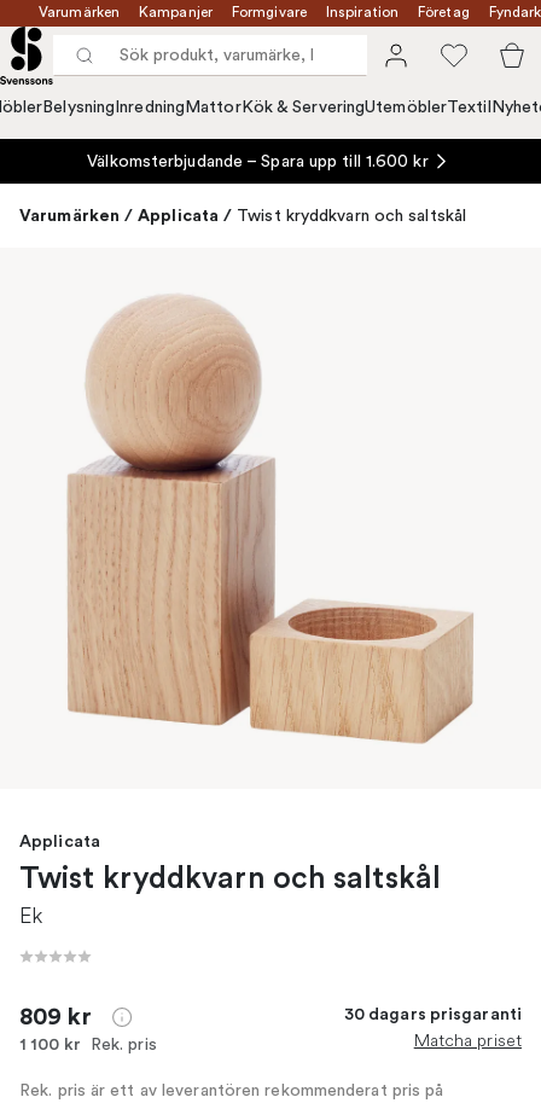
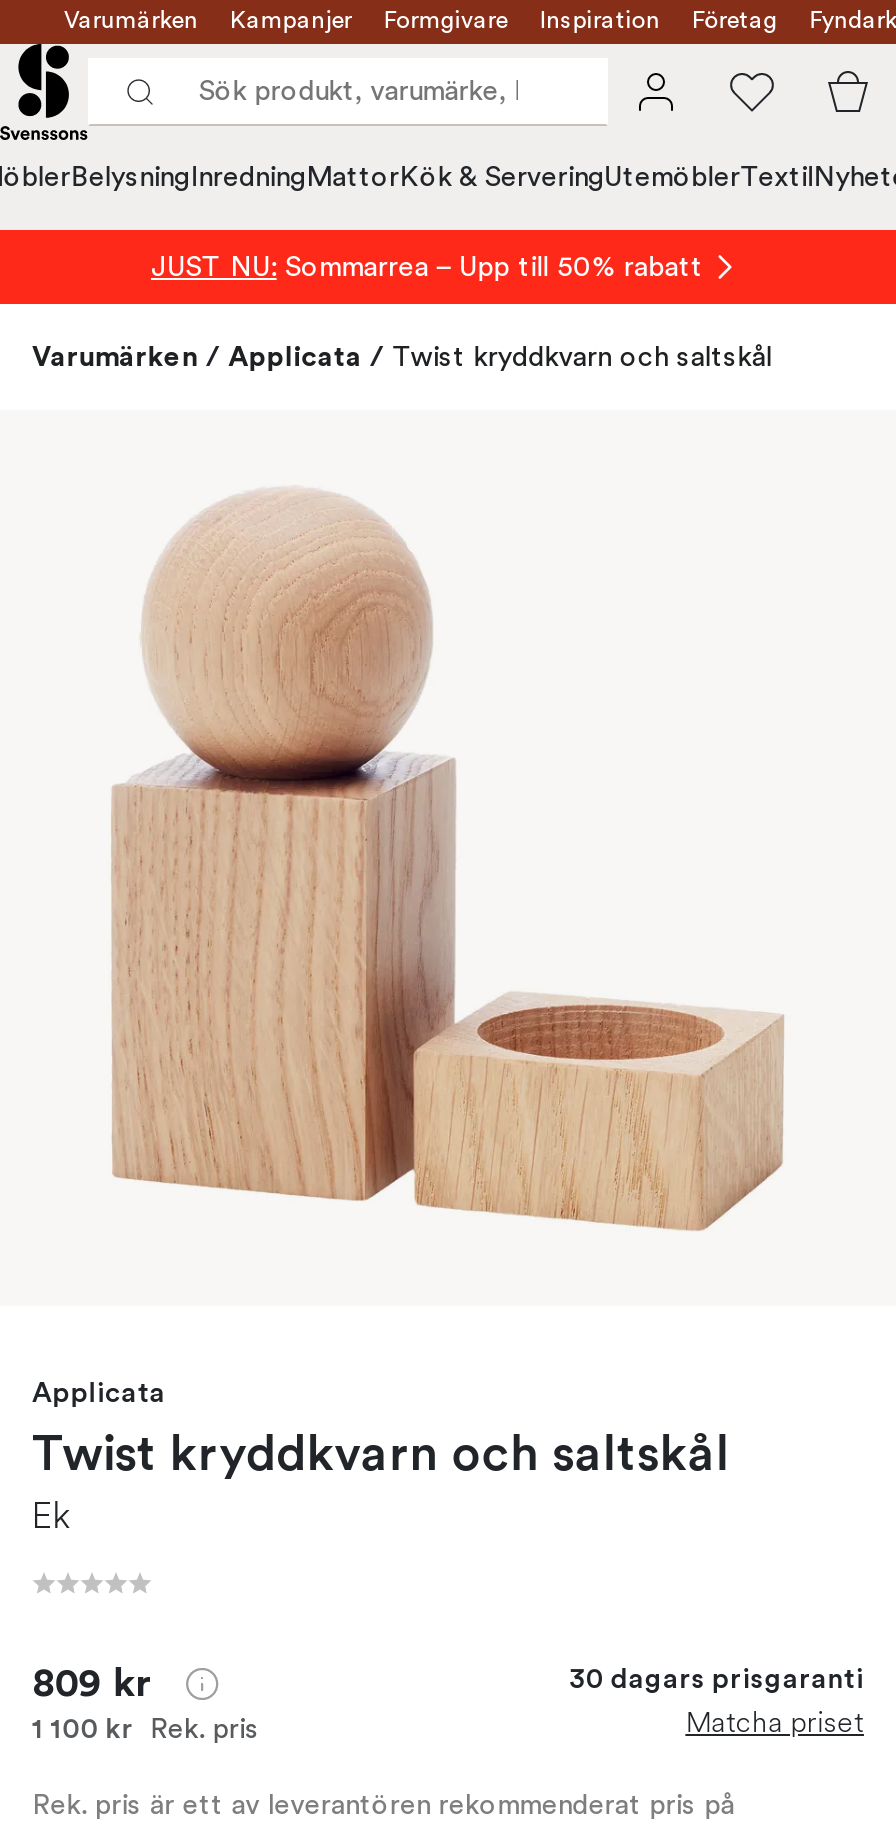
[87,152,428,170] Välkomsterbjudande – Spara upp till 1.600 kr -> [151,252,703,282] JUST NU: Sommarrea – Upp till 50% rabatt

